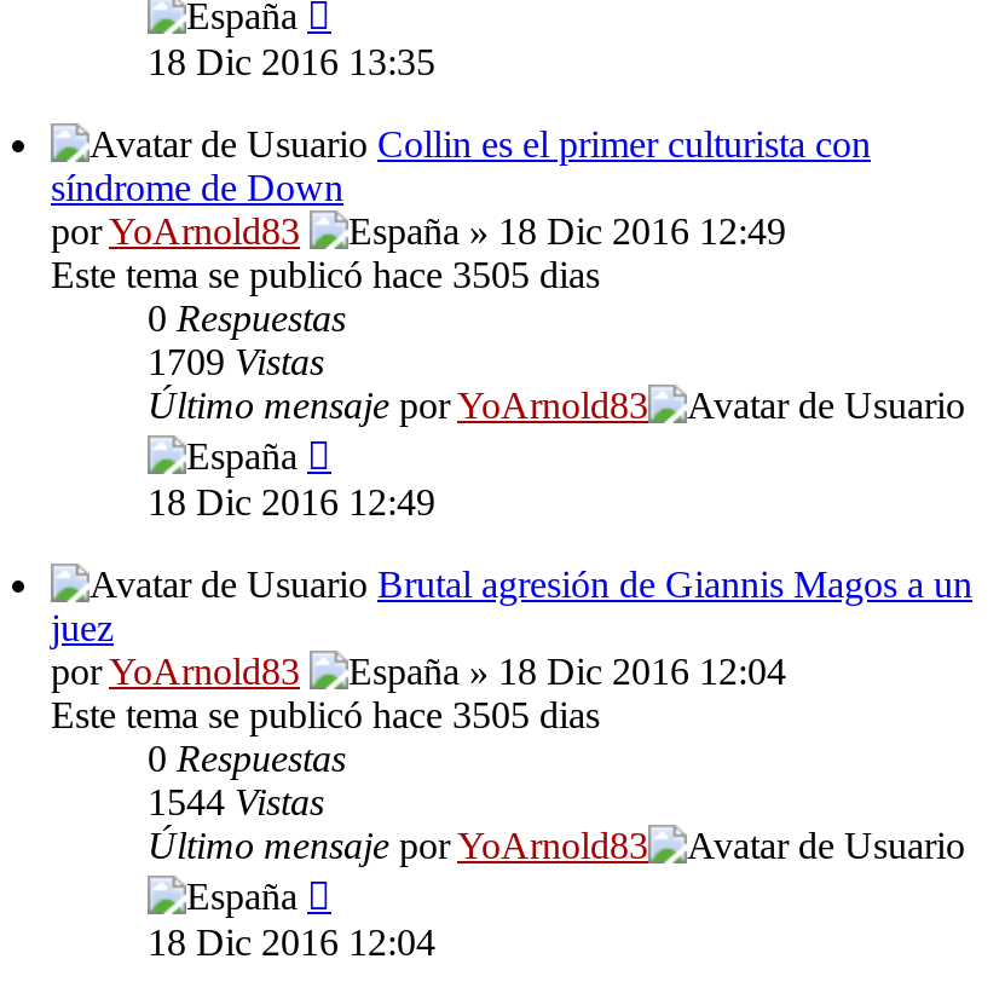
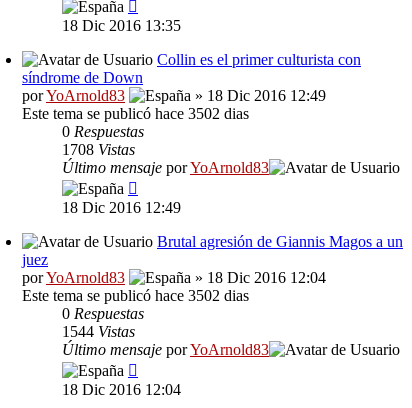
[51,253,600,294] Este tema se publicó hace 3505 dias -> [22,105,249,122] Este tema se publicó hace 3502 dias
[148,340,324,381] 1709Vistas -> [62,141,135,158] 1708Vistas
[51,693,600,735] Este tema se publicó hace 3505 dias -> [22,287,249,304] Este tema se publicó hace 3502 dias

